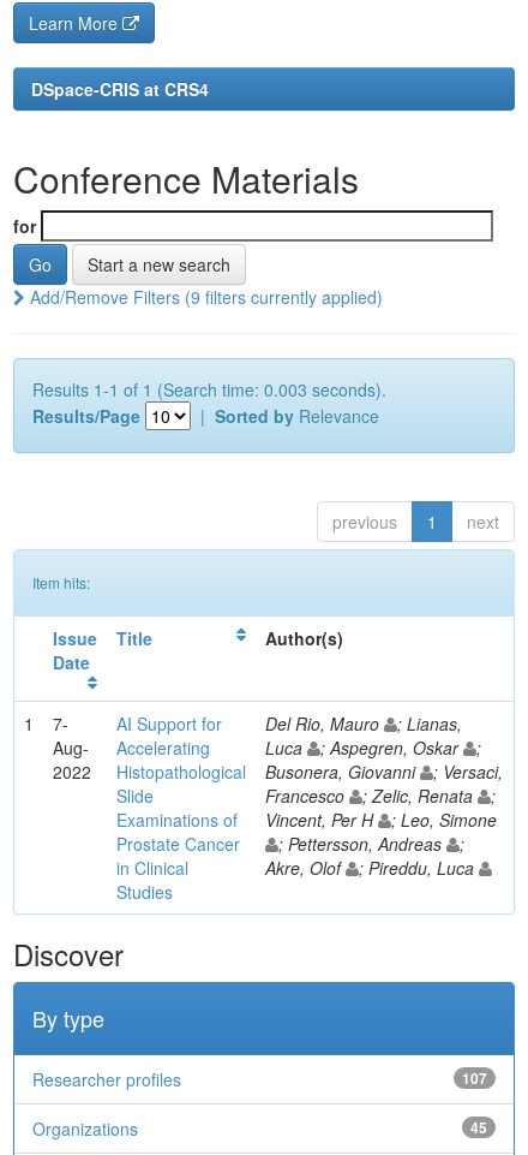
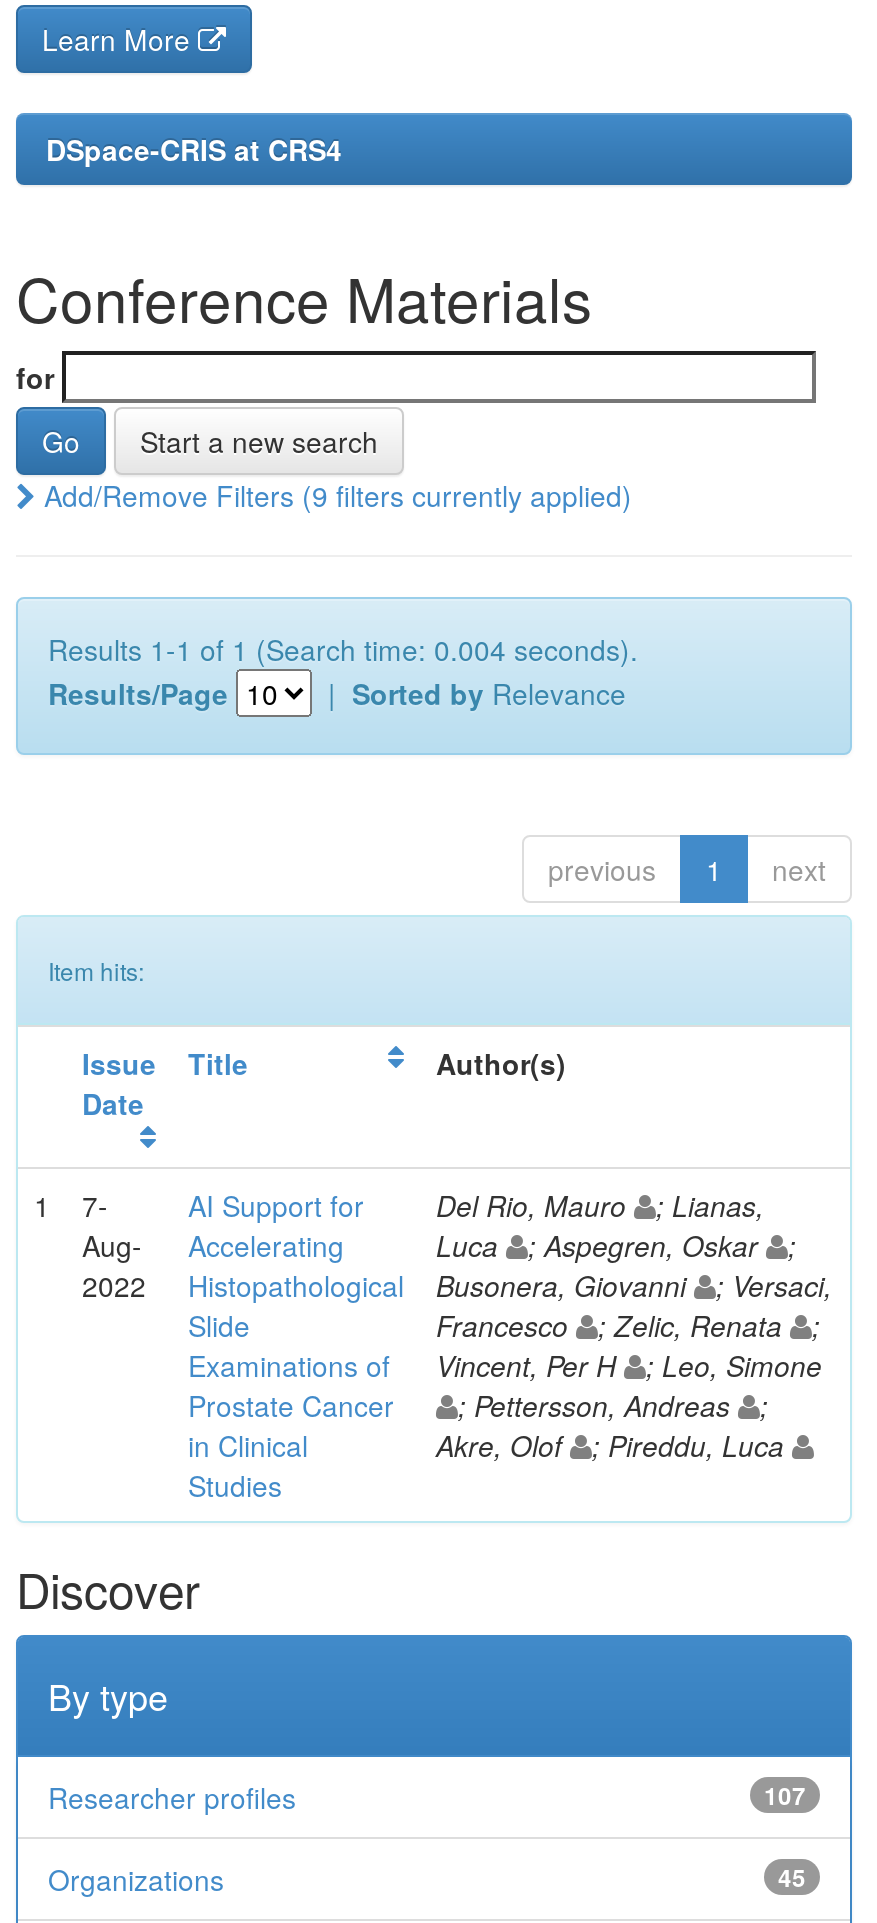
[32,377,386,401] Results 1-1 of 1 (Search time: 0.003 seconds). -> [48,629,638,669] Results 1-1 of 1 (Search time: 0.004 seconds).

